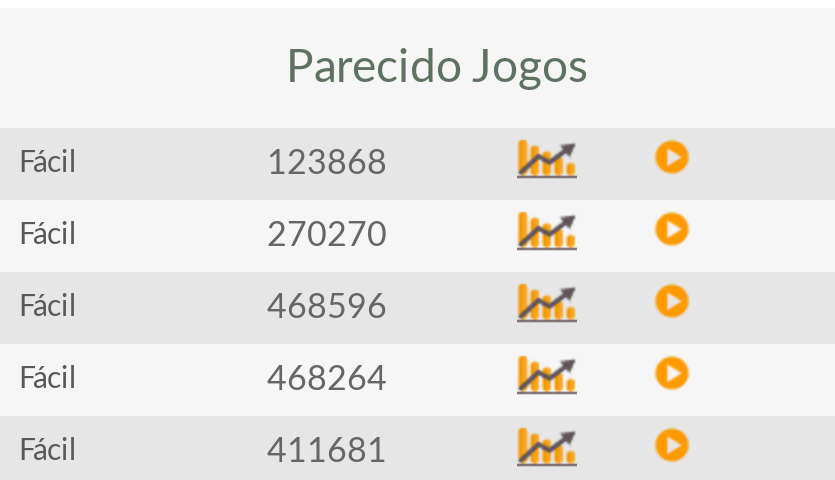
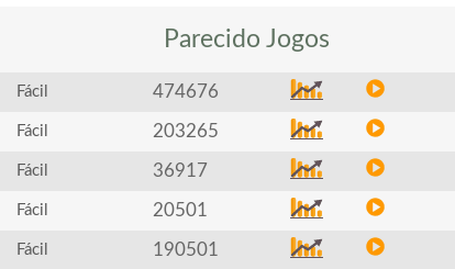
[267,146,387,180] 123868 -> [153,82,219,101] 474676
[267,218,387,252] 270270 -> [153,122,219,141] 203265
[267,290,387,324] 468596 -> [153,161,208,180] 36917
[267,362,387,396] 468264 -> [153,201,208,220] 20501
[267,434,387,468] 411681 -> [153,240,219,259] 190501

